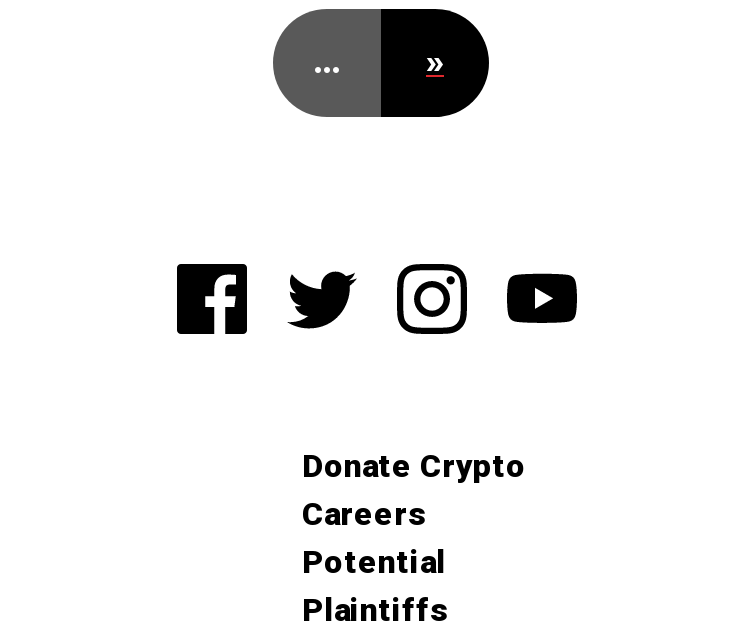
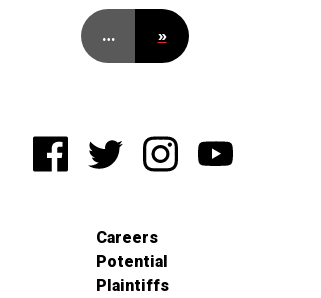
[302,447,526,485] Donate Crypto -> none

